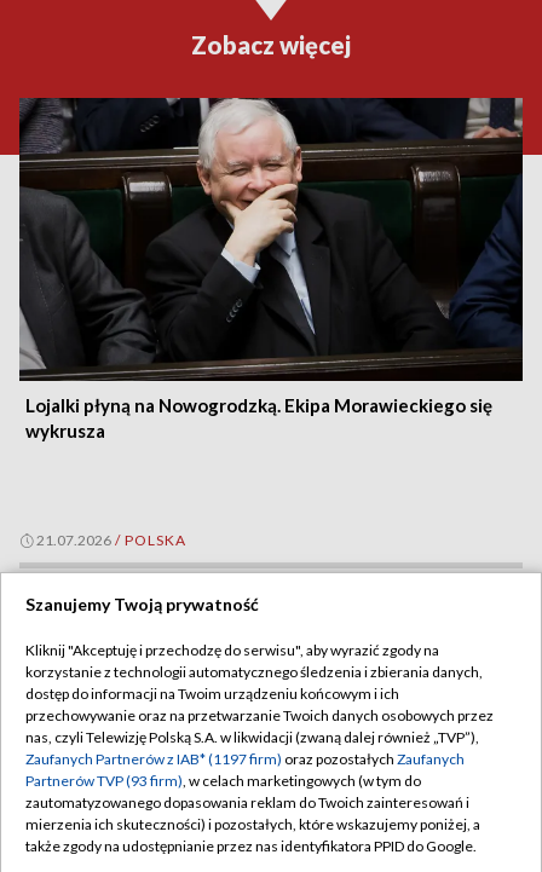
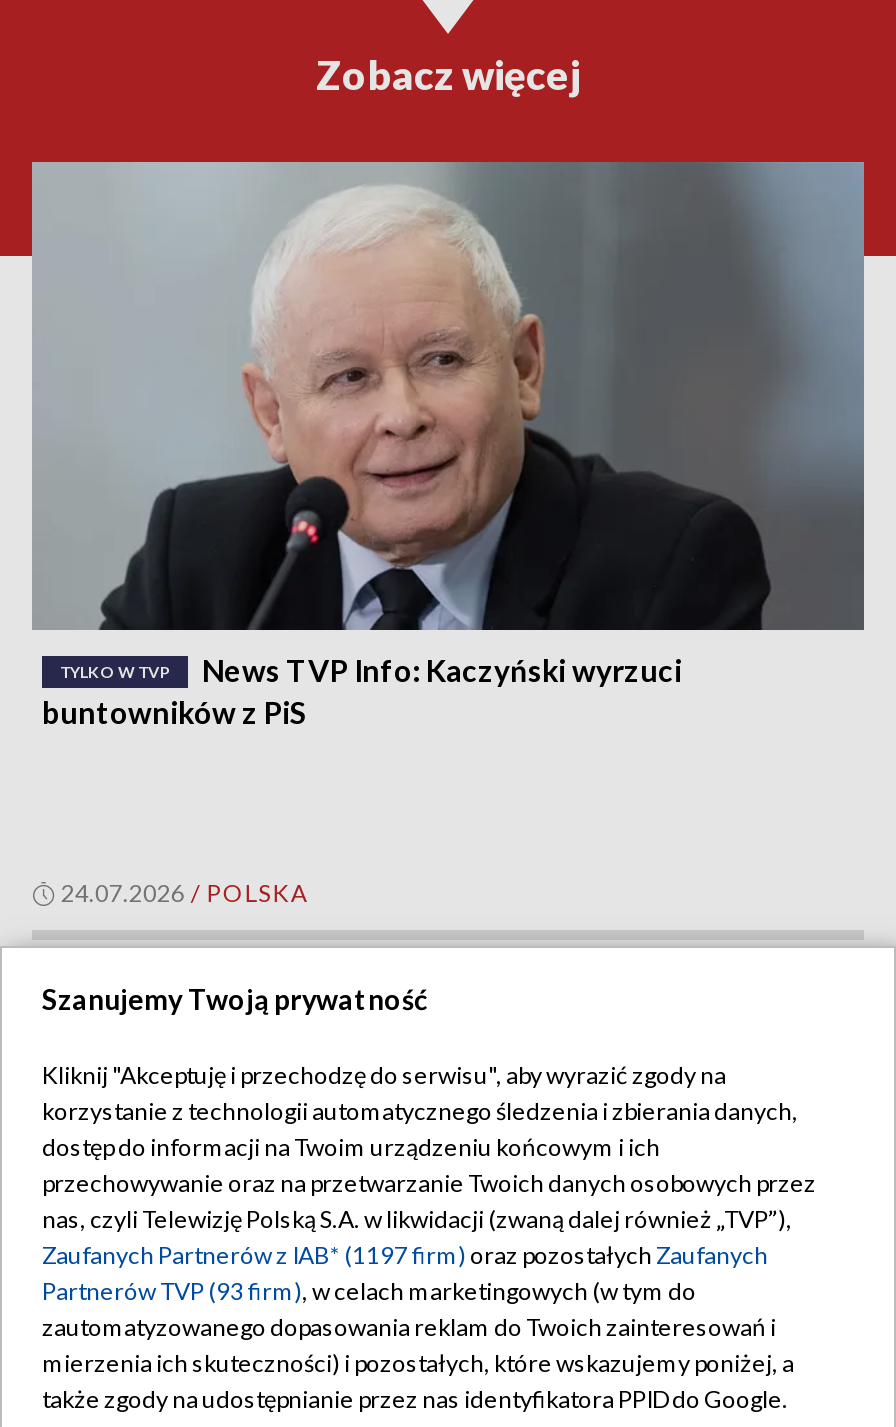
[18,97,524,441] [image] | Lojalki płyną na Nowogrodzką. Ekipa Morawieckiego się | wykrusza -> [30,160,866,729] [image] | TYLKO W TVP | News TVP Info: Kaczyński wyrzuci | buntowników z PiS
[37,530,187,549] 21.07.2026 / POLSKA -> [61,877,309,907] 24.07.2026 / POLSKA

